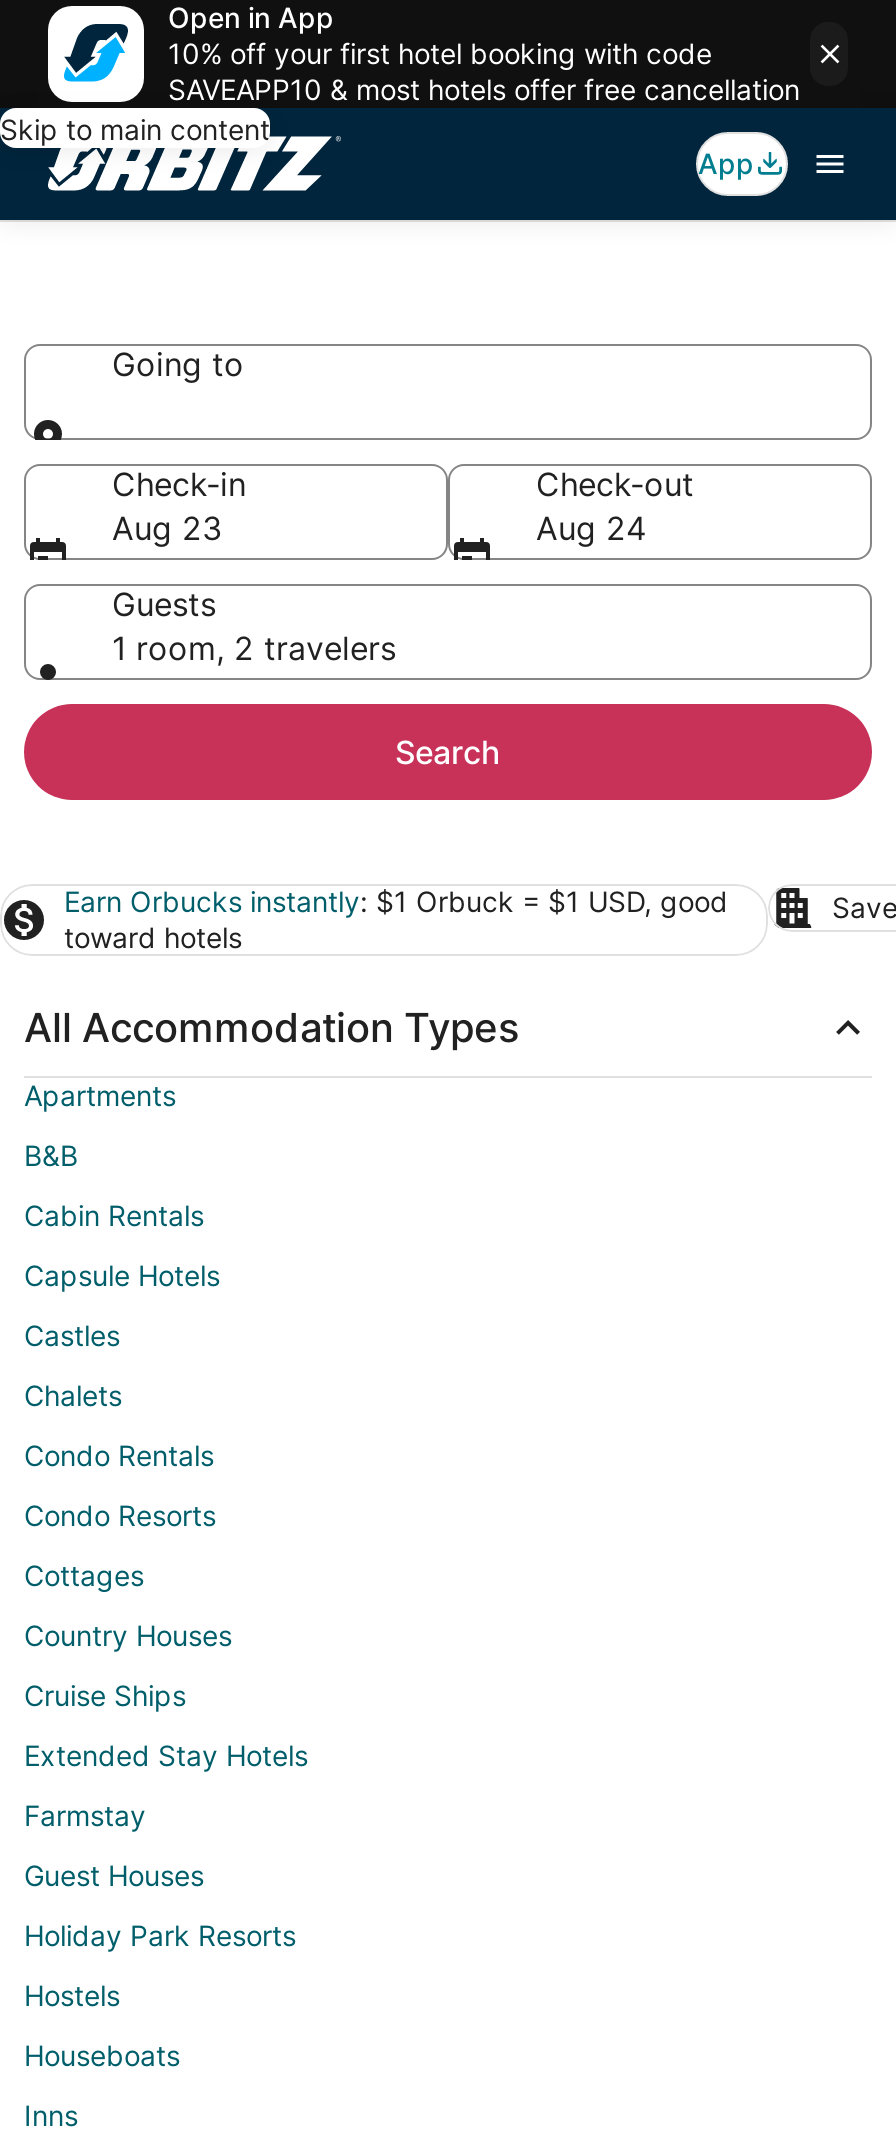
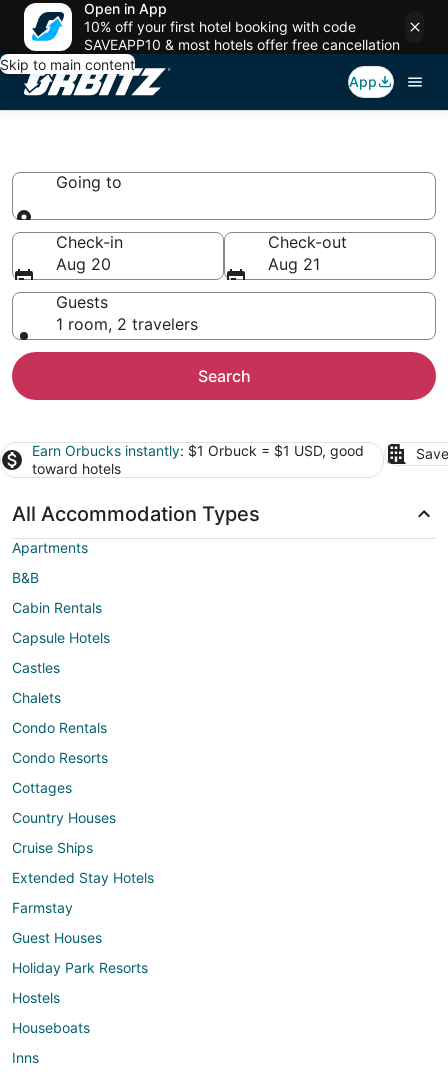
[112,508,222,548] Aug 23 -> [56,254,111,274] Aug 20
[536,508,646,548] Aug 24 -> [268,254,320,274] Aug 21

